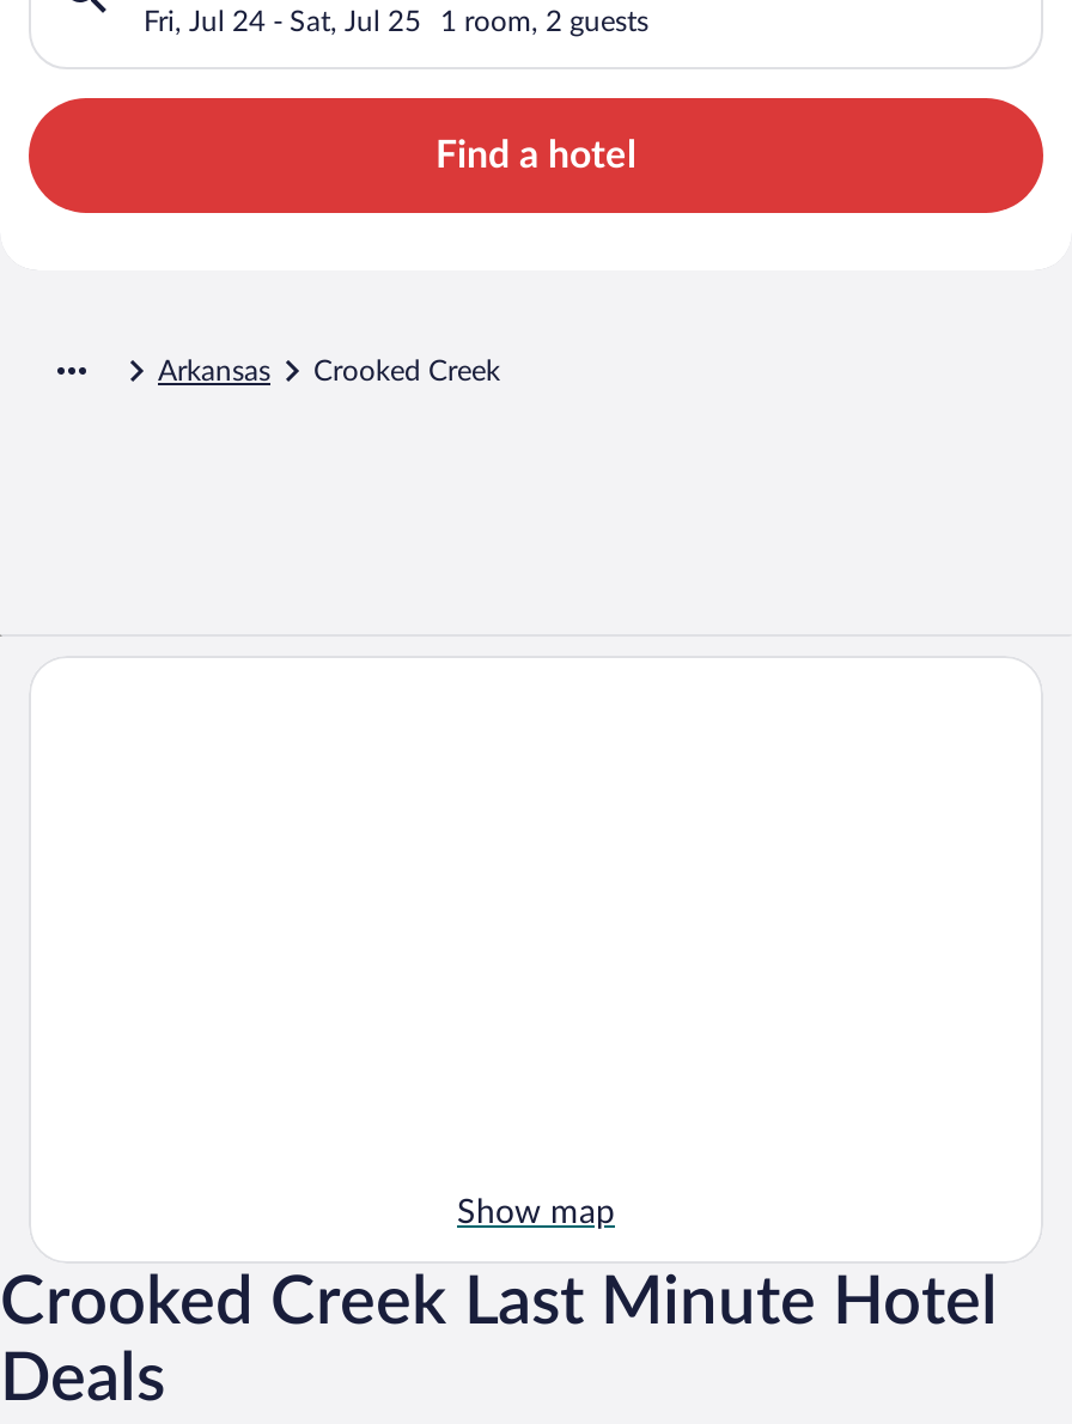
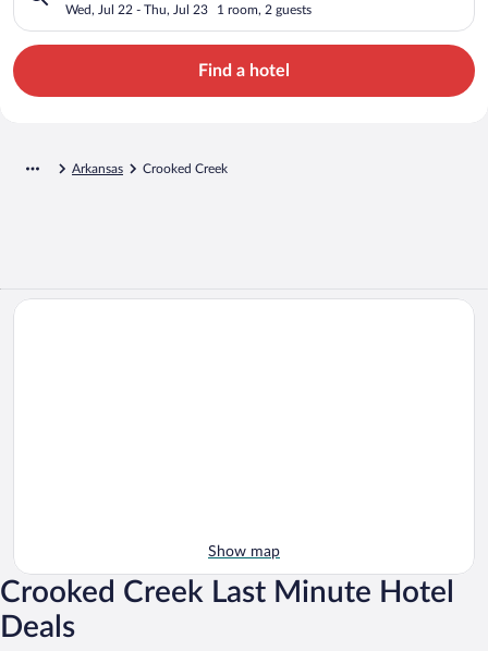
[144,6,421,35] Fri, Jul 24 - Sat, Jul 25 -> [65,3,208,16] Wed, Jul 22 - Thu, Jul 23

